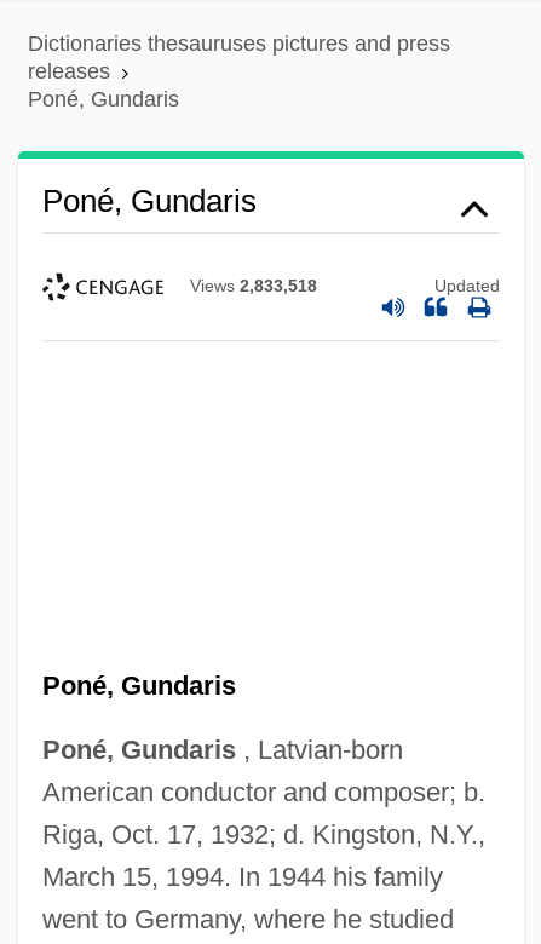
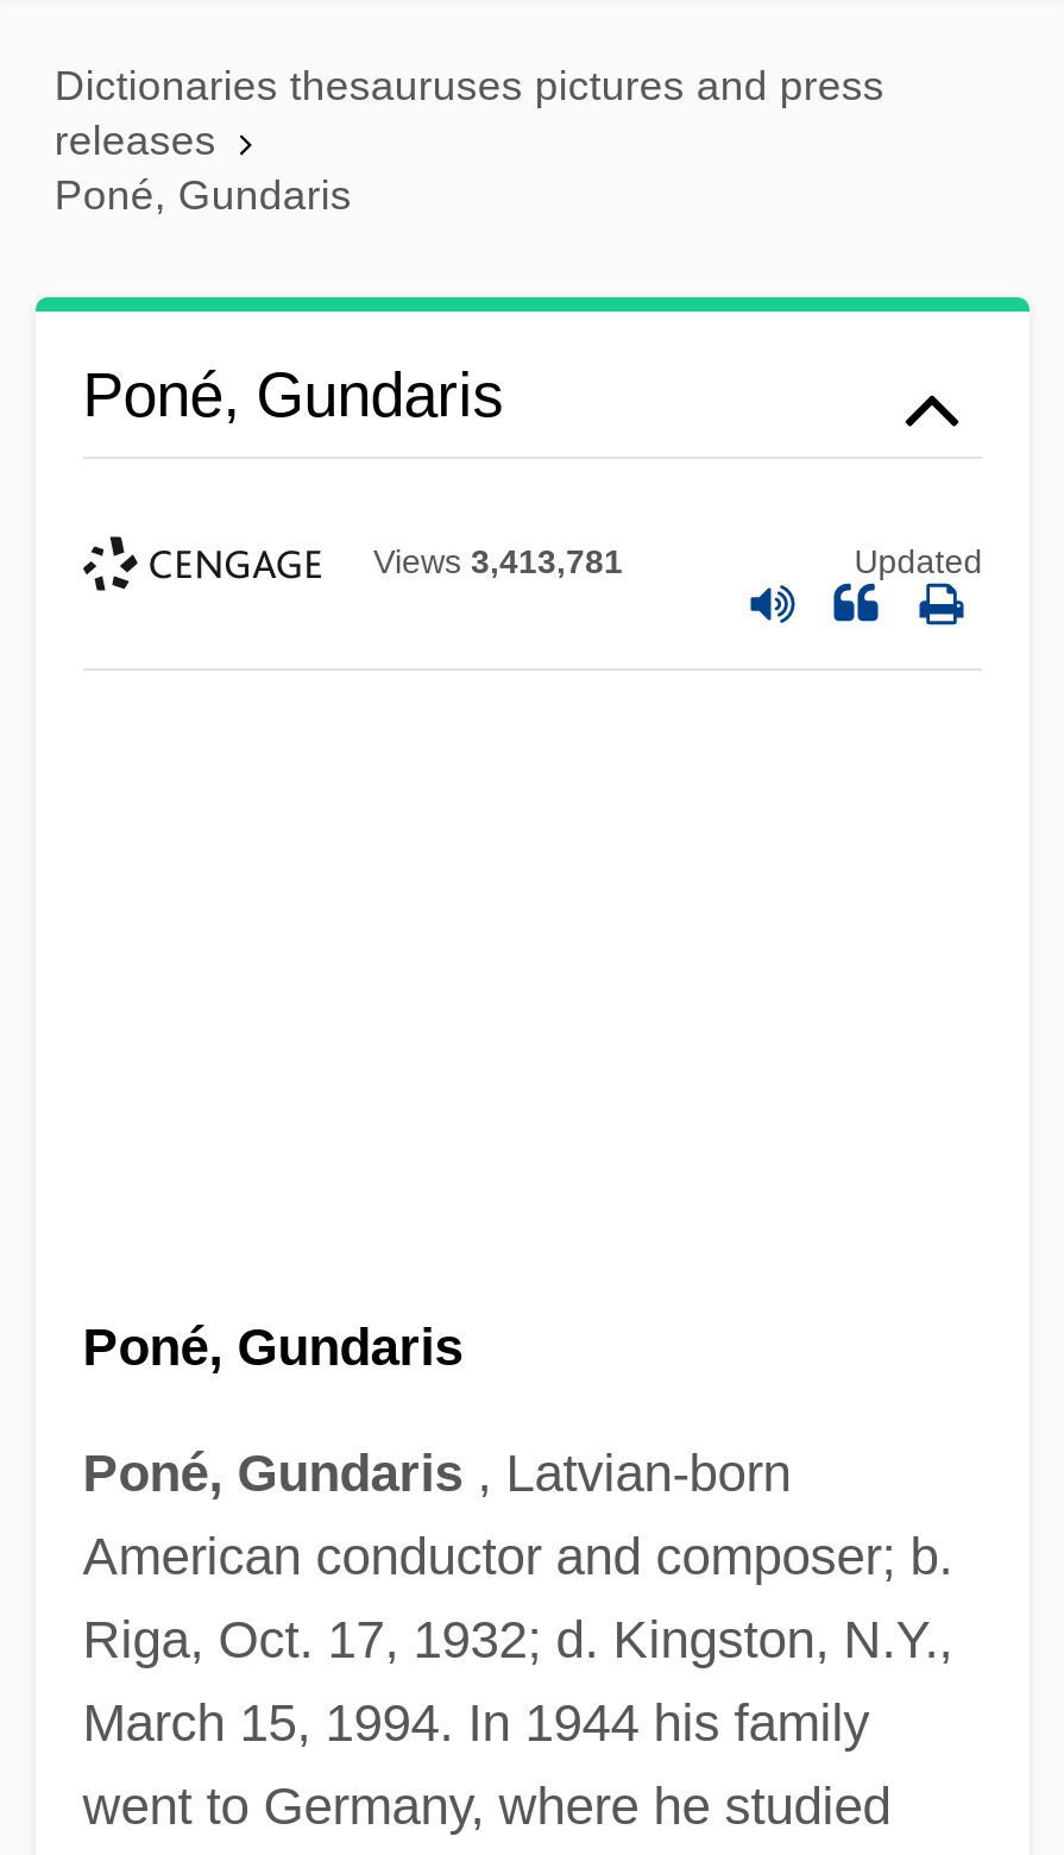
[190,277,317,296] Views 2,833,518 -> [373,543,623,581] Views 3,413,781

